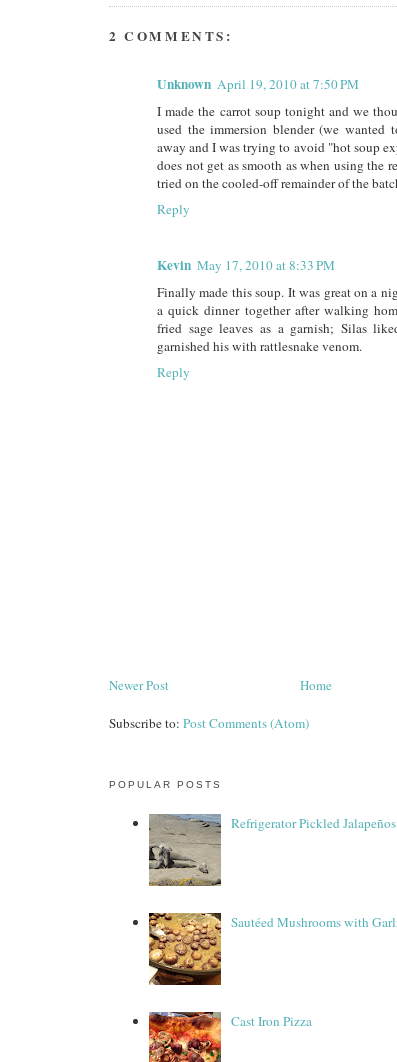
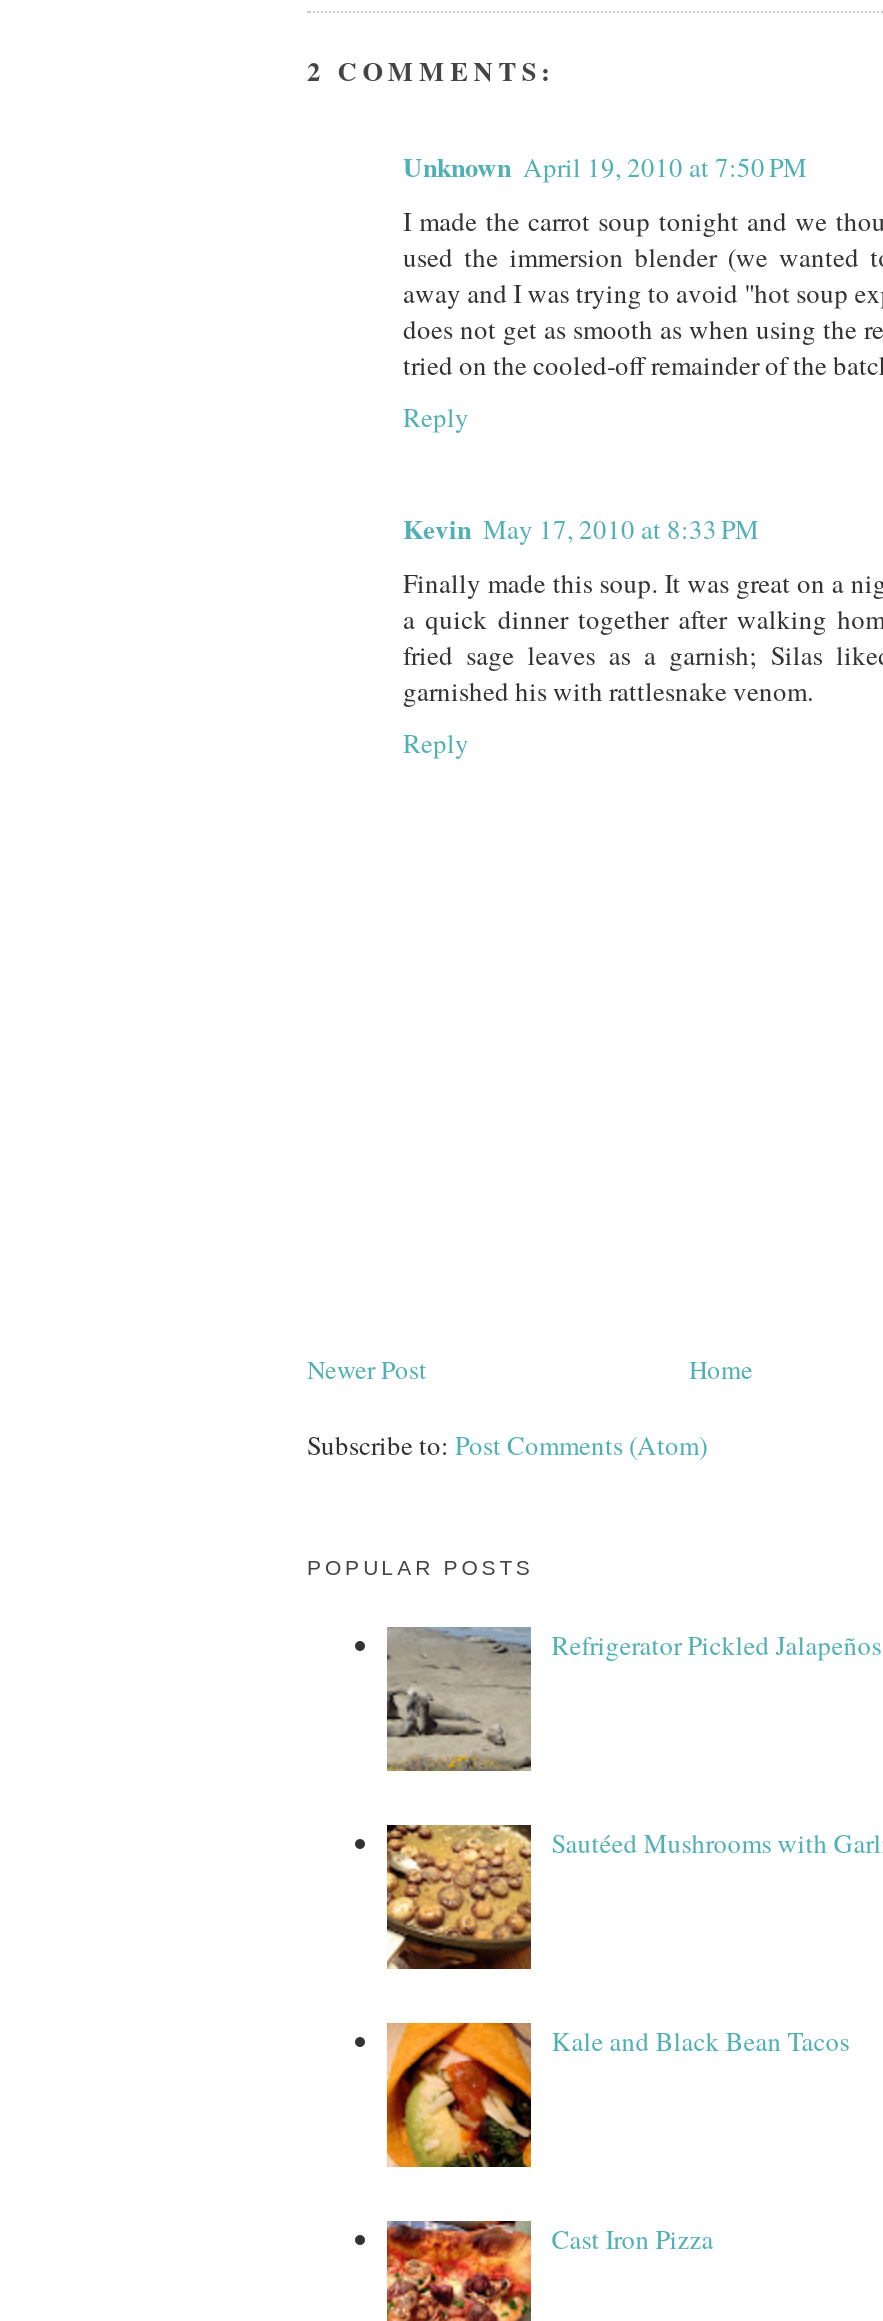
none -> [387,2021,849,2169] [image] | Kale and Black Bean Tacos

